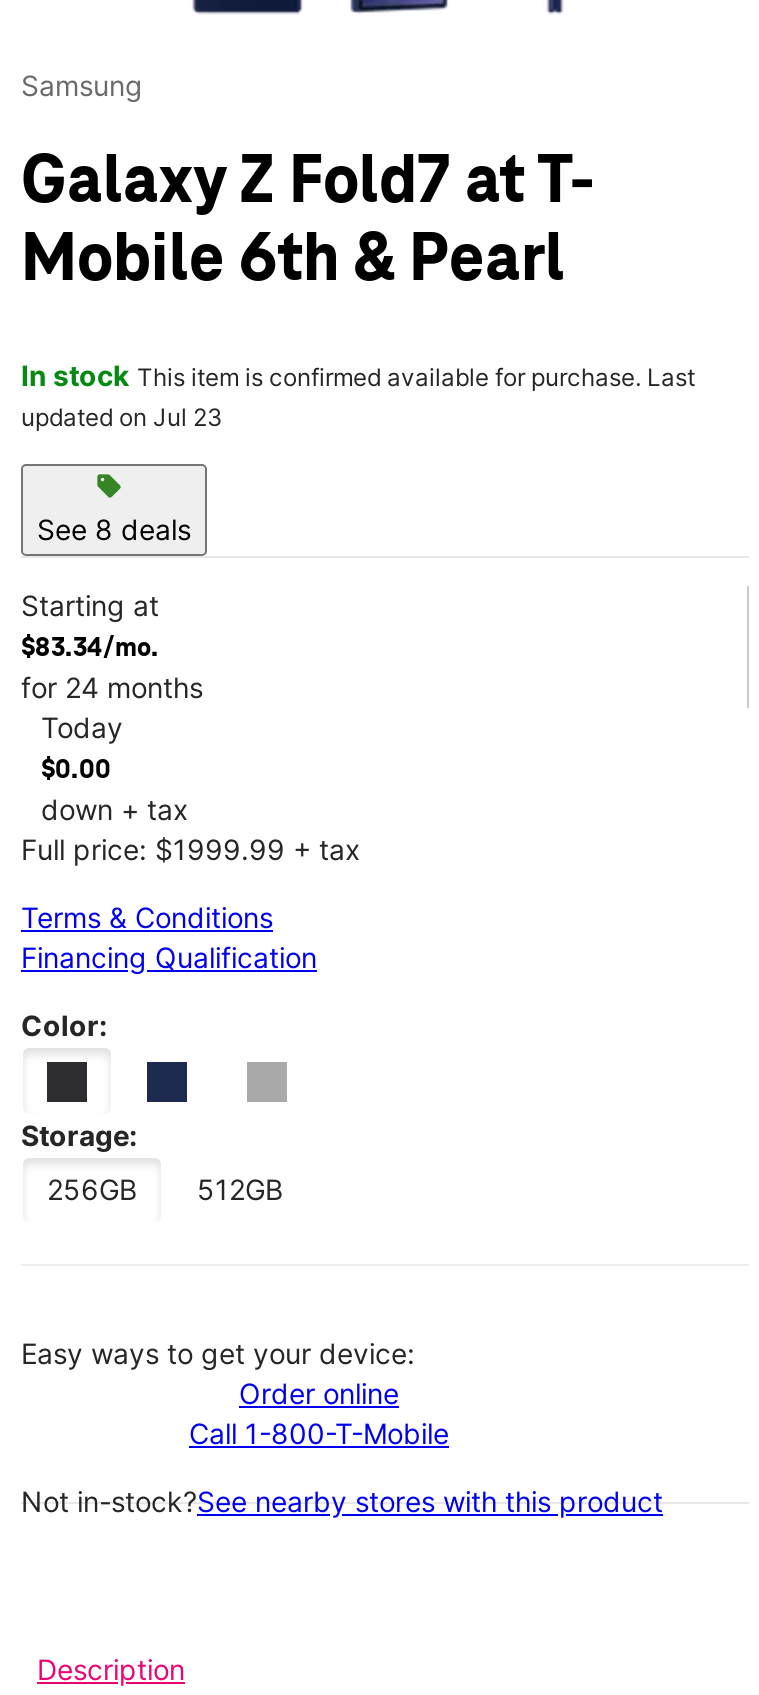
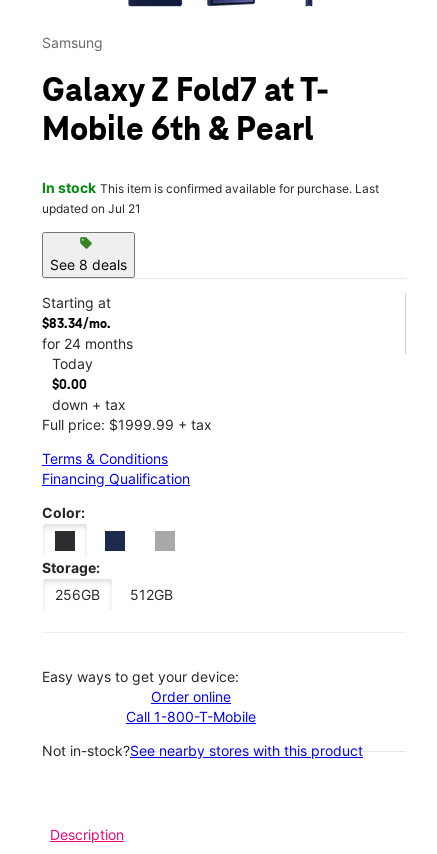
[21,402,223,432] updated on Jul 23 -> [42,201,141,216] updated on Jul 21

